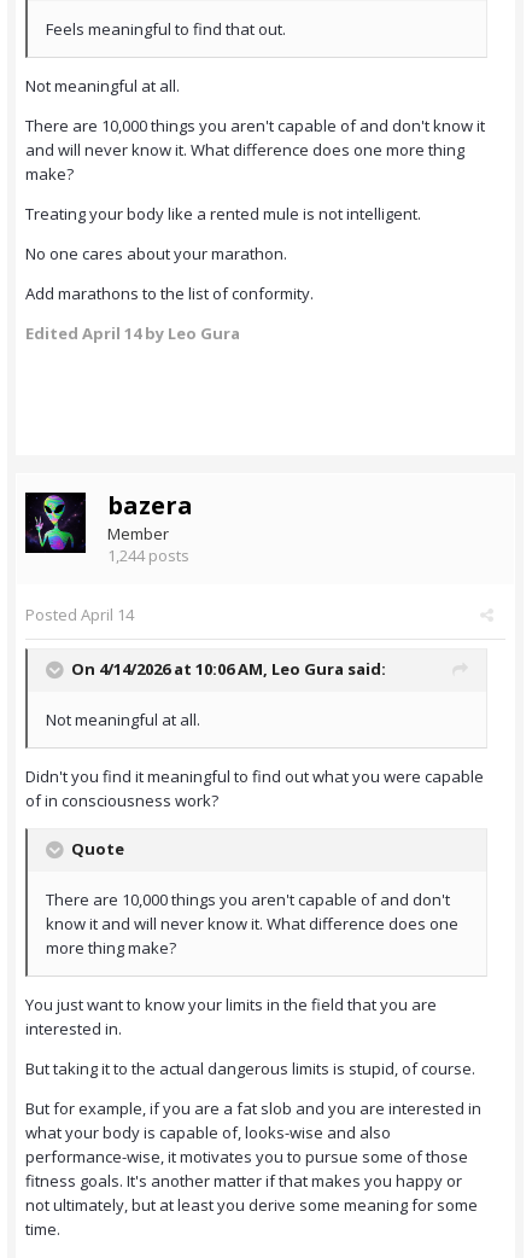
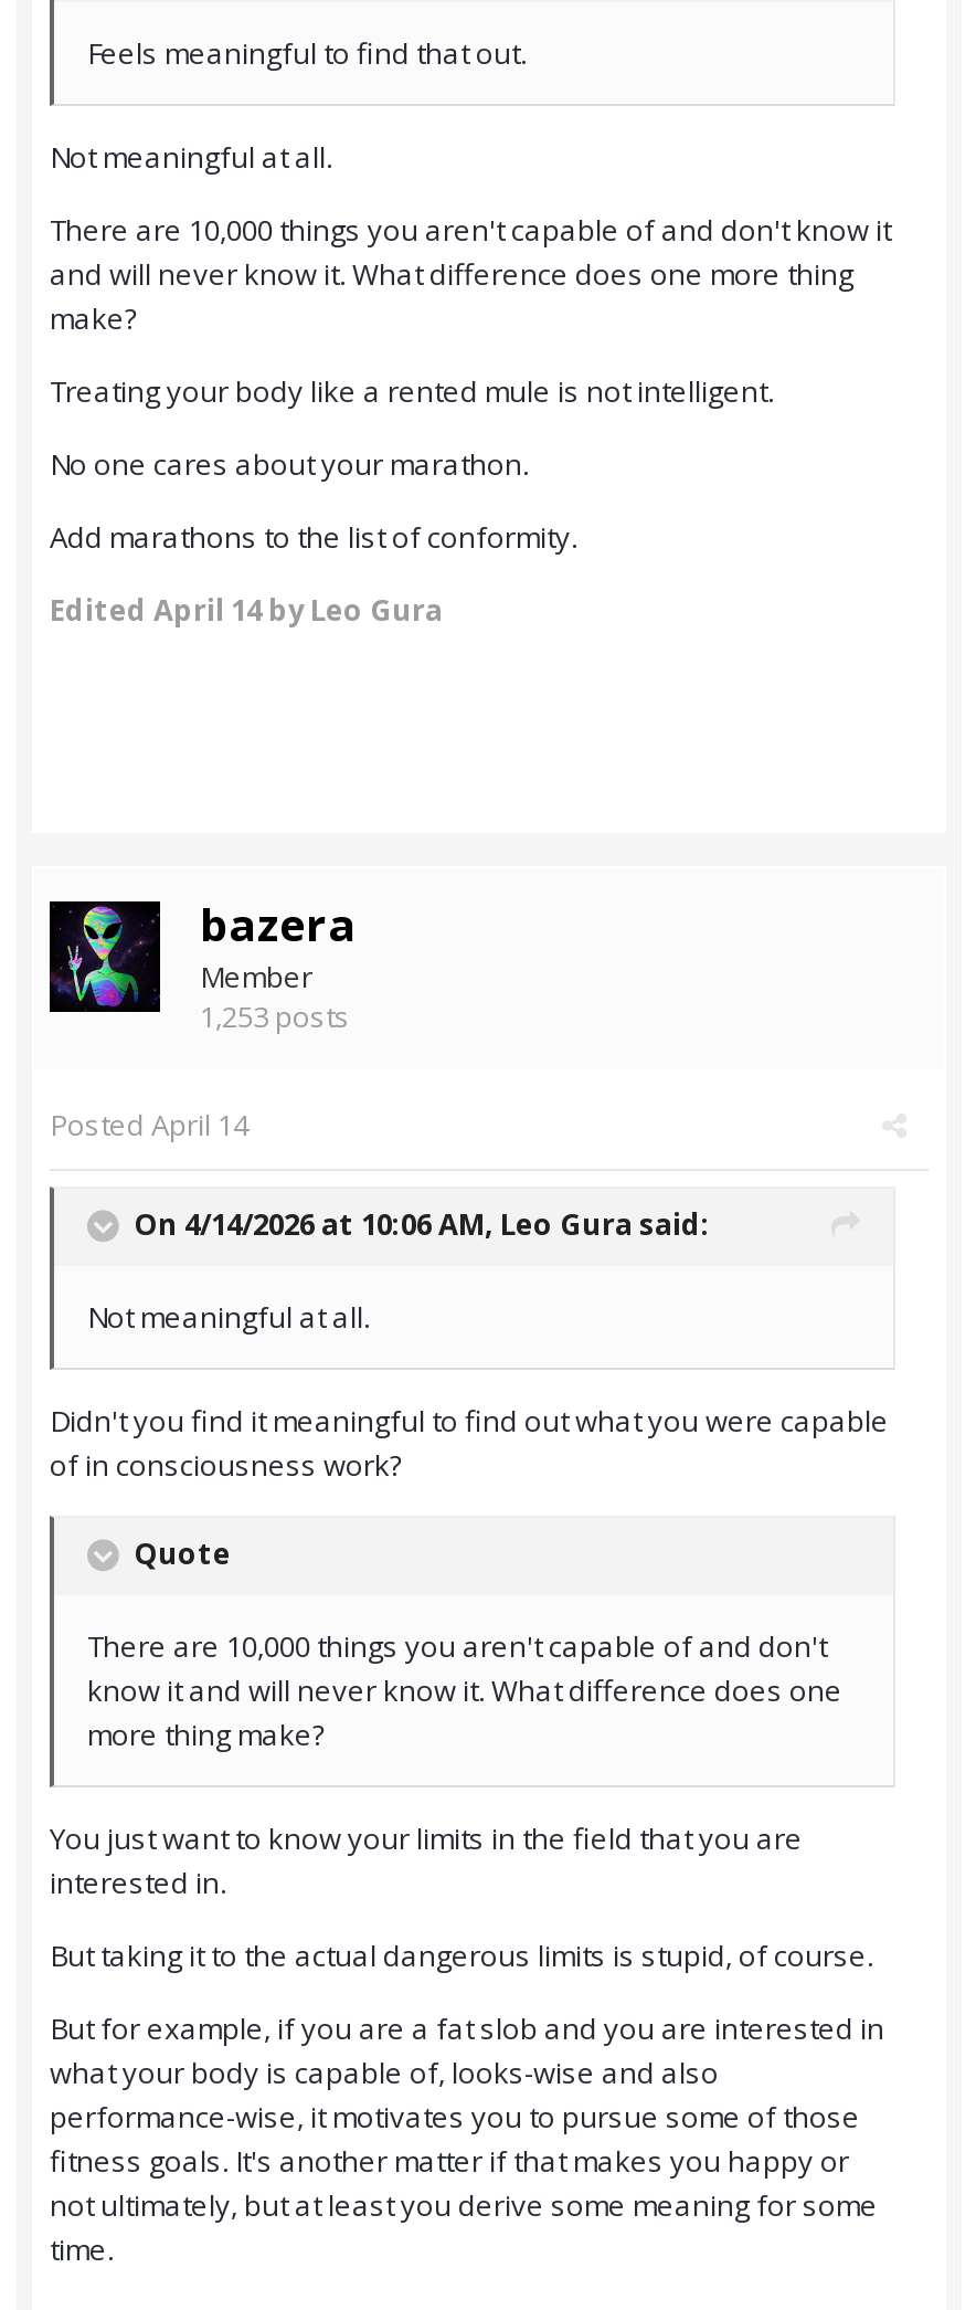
[107,545,189,566] 1,244 posts -> [200,997,350,1036] 1,253 posts

